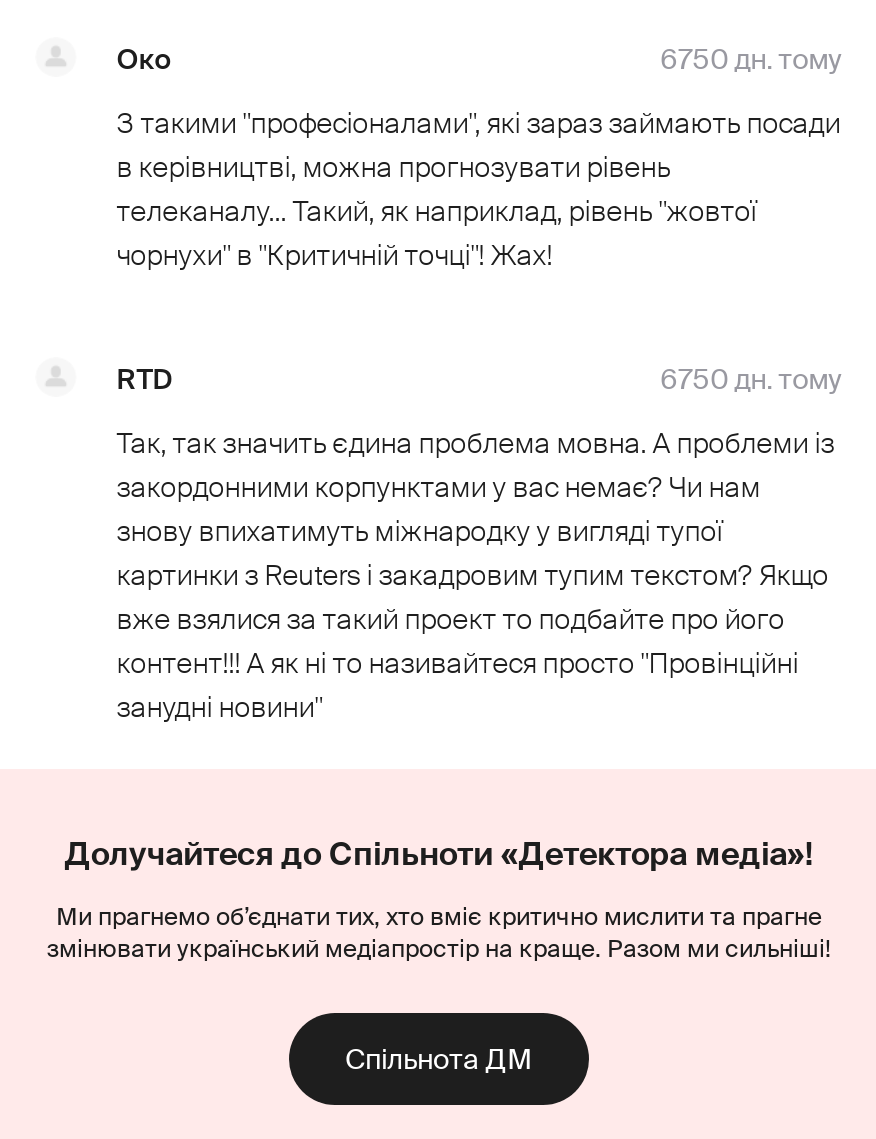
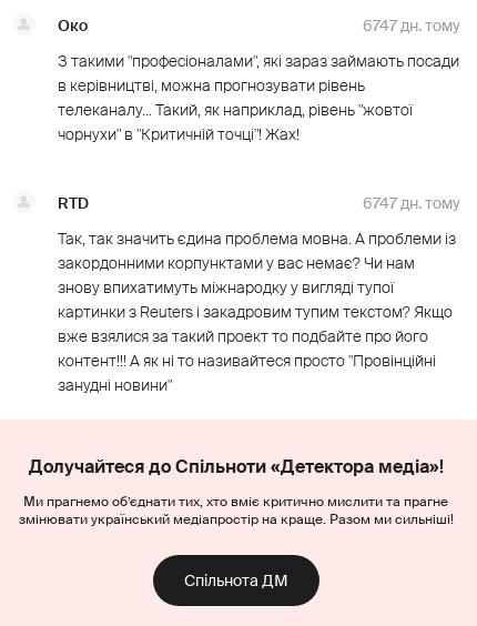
[660,42,842,78] 6750 дн. тому -> [362,16,460,36] 6747 дн. тому
[660,362,842,398] 6750 дн. тому -> [362,193,460,213] 6747 дн. тому

